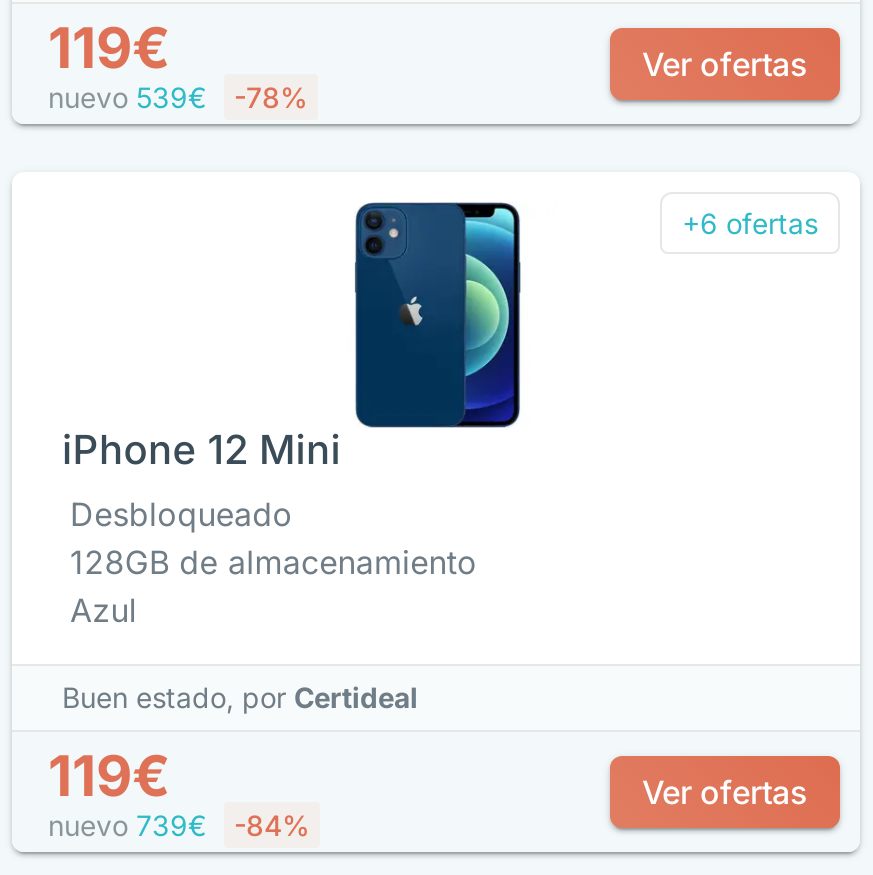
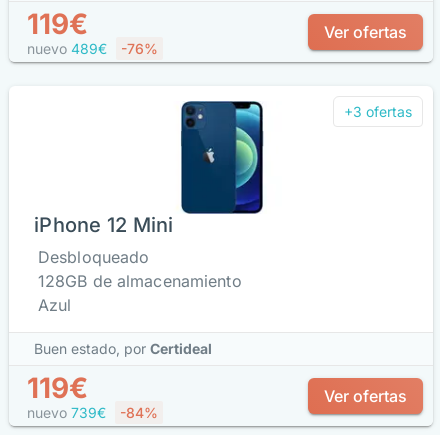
[48,80,206,114] nuevo 539€ -> [27,40,107,57] nuevo 489€
[234,80,308,114] -78% -> [121,40,158,57] -76%
[682,206,818,240] +6 ofertas -> [344,103,412,120] +3 ofertas

